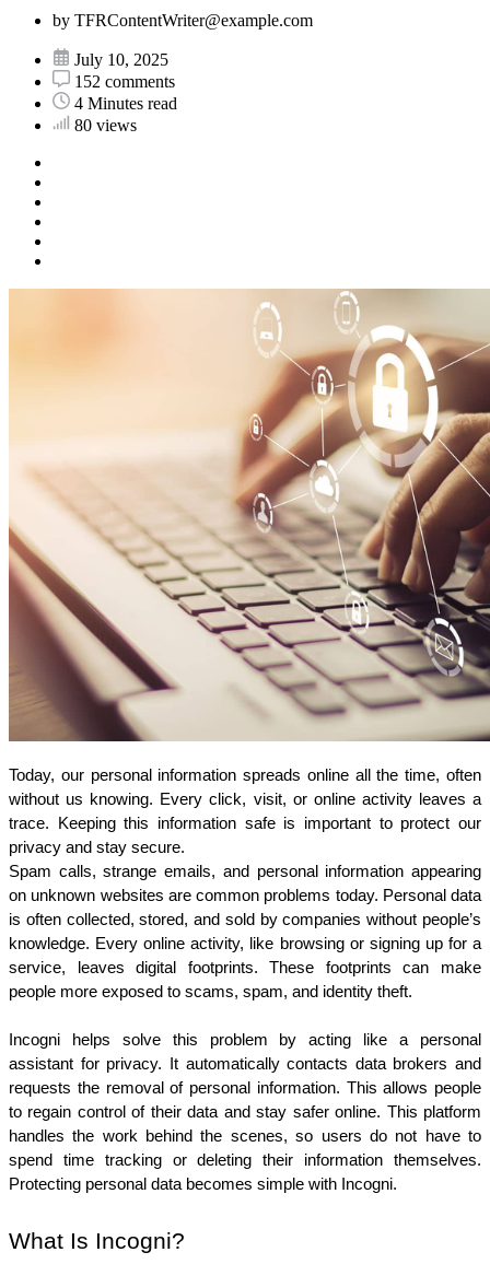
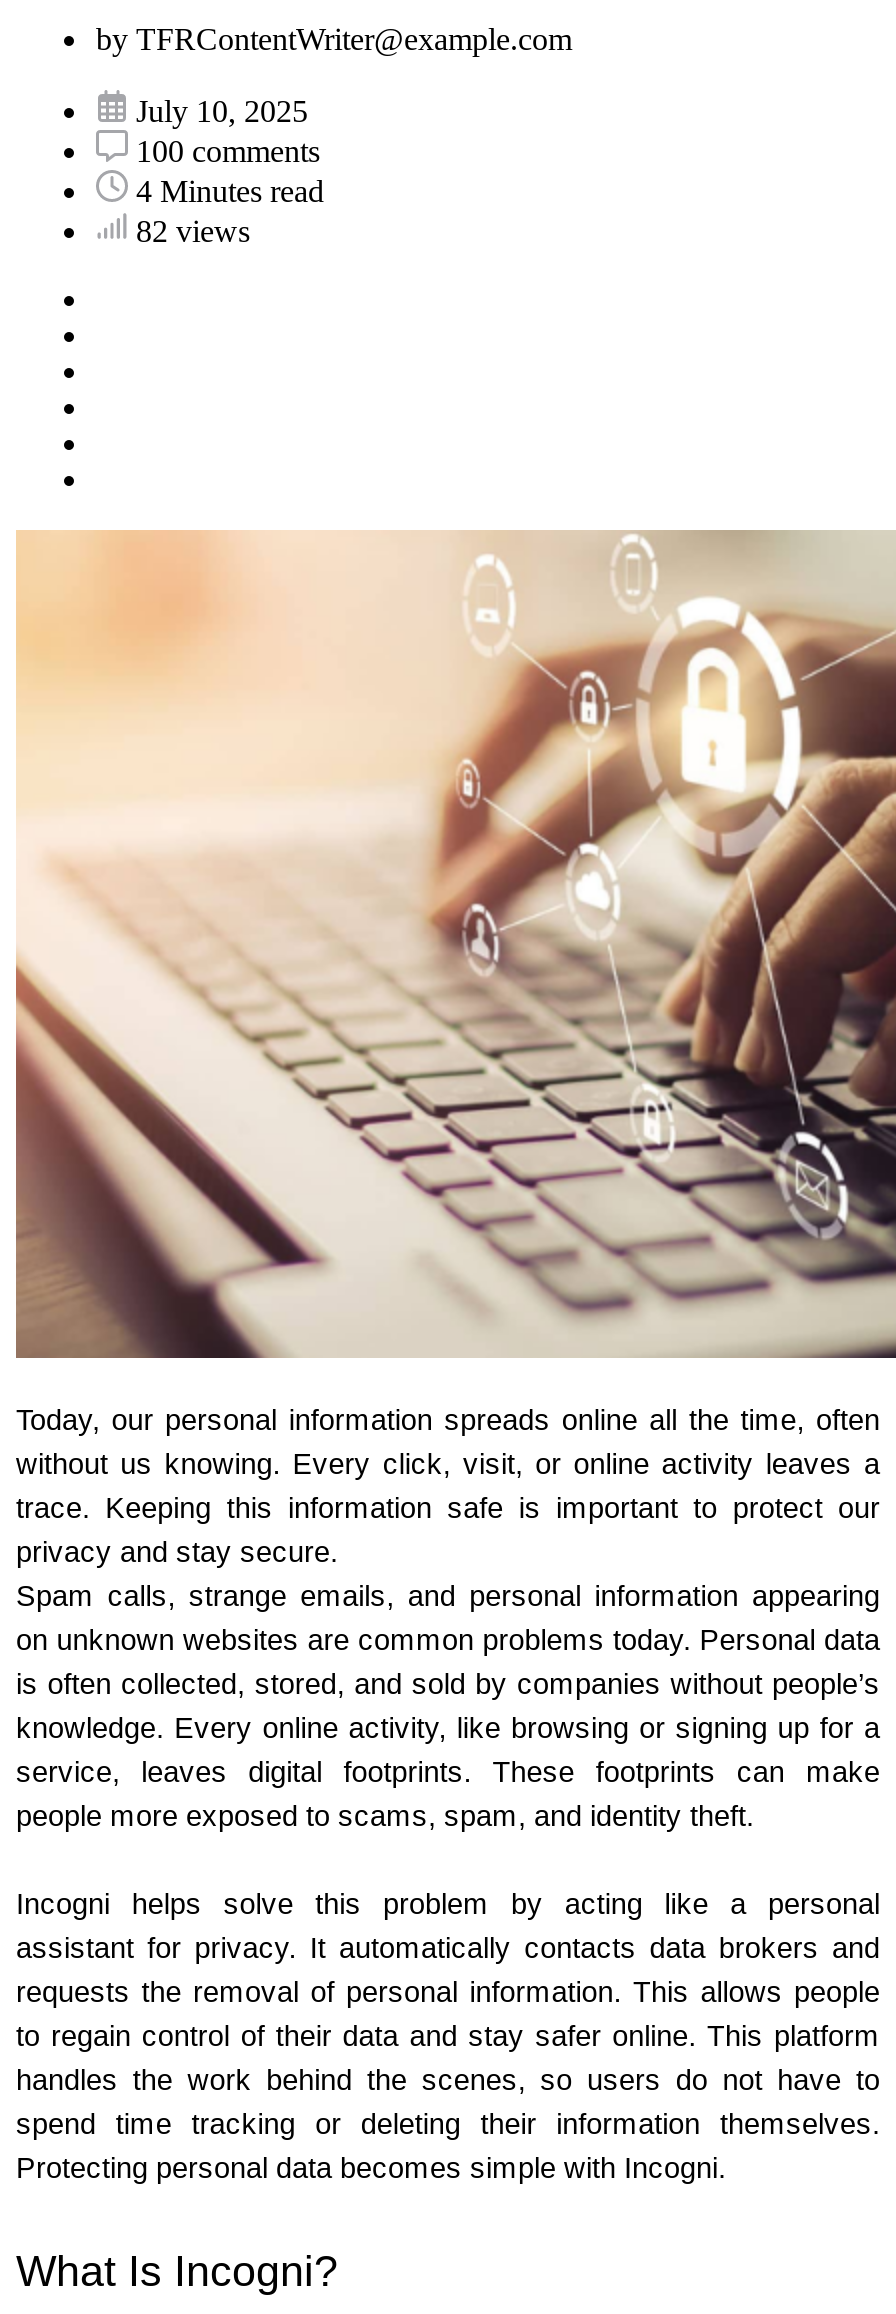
[70,72,175,91] 152 comments -> [128,134,320,168] 100 comments
[70,116,137,134] 80 views -> [128,214,250,248] 82 views

